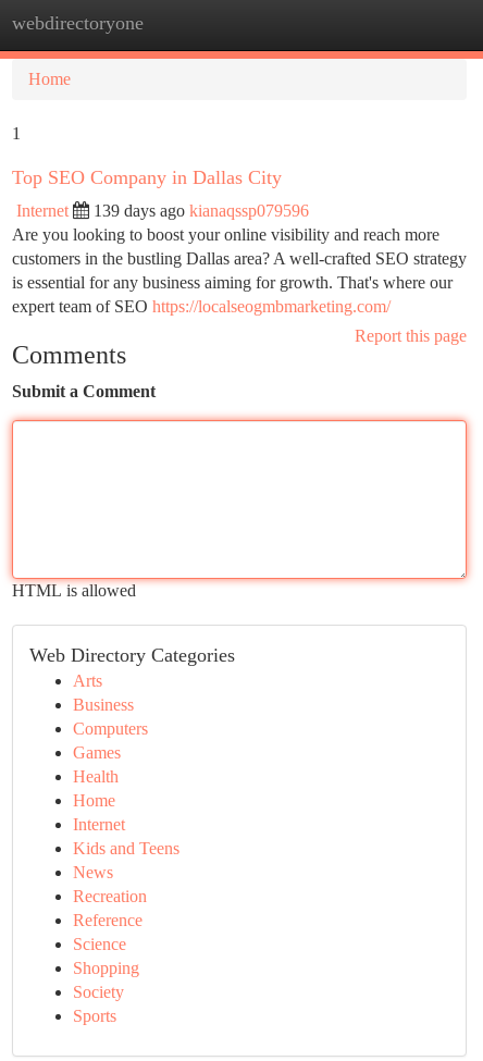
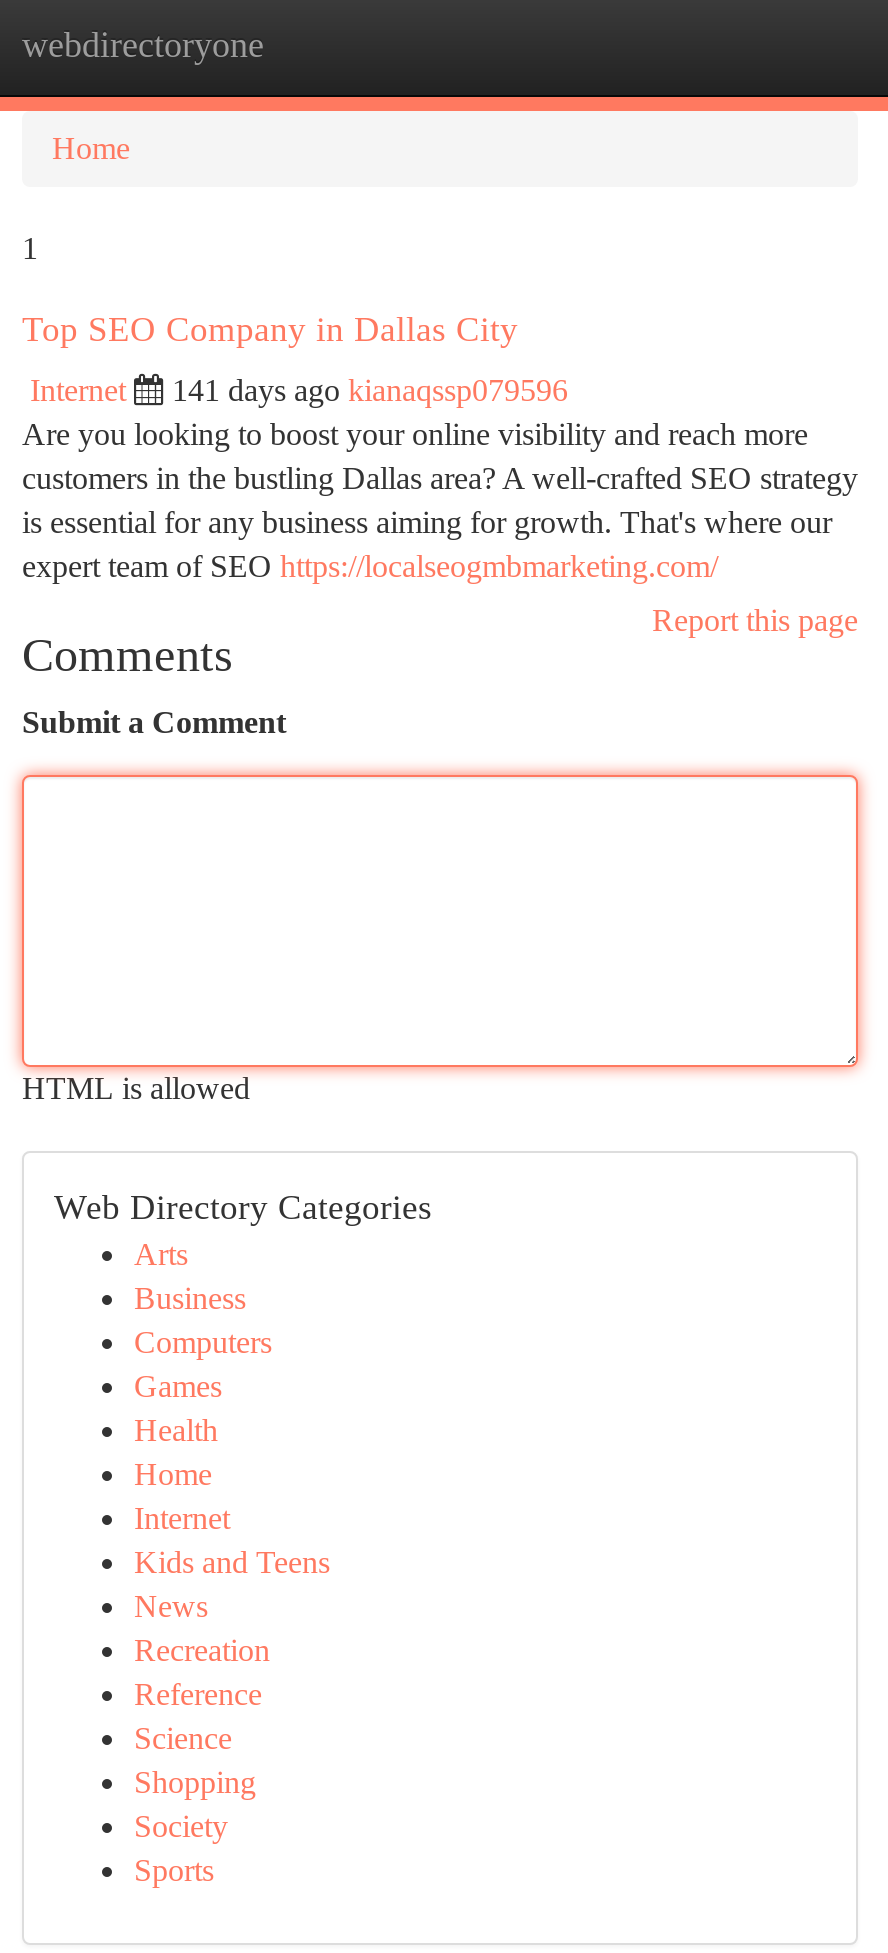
[94,201,309,220] 139 days ago kianaqssp079596 -> [172,373,568,407] 141 days ago kianaqssp079596

